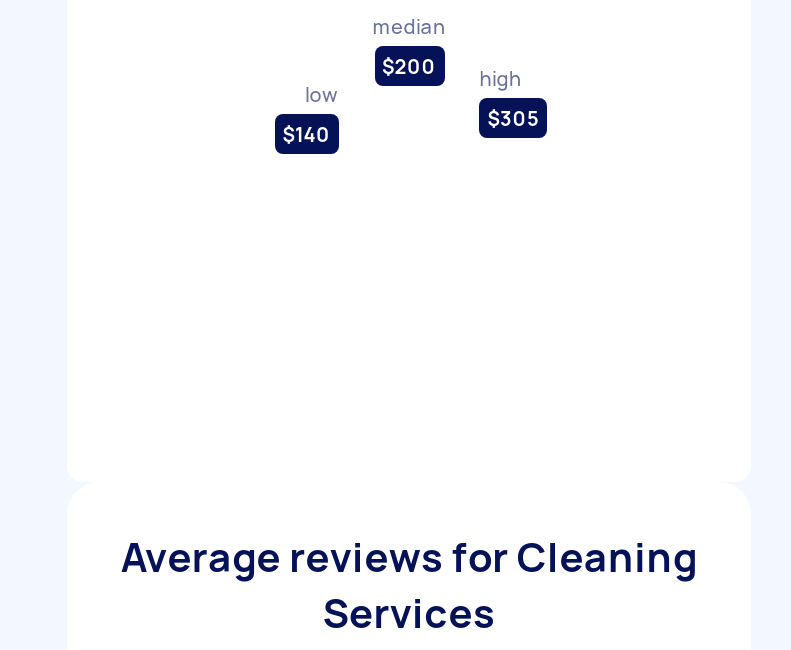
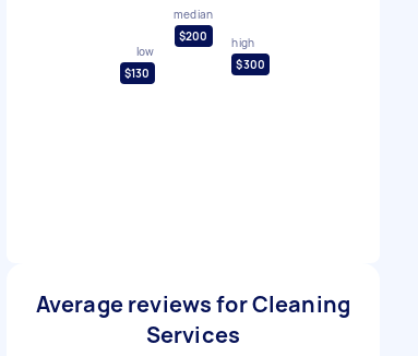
[488,105,540,133] $305 -> [236,57,266,72] $300
[282,120,330,148] $140 -> [124,66,150,81] $130

